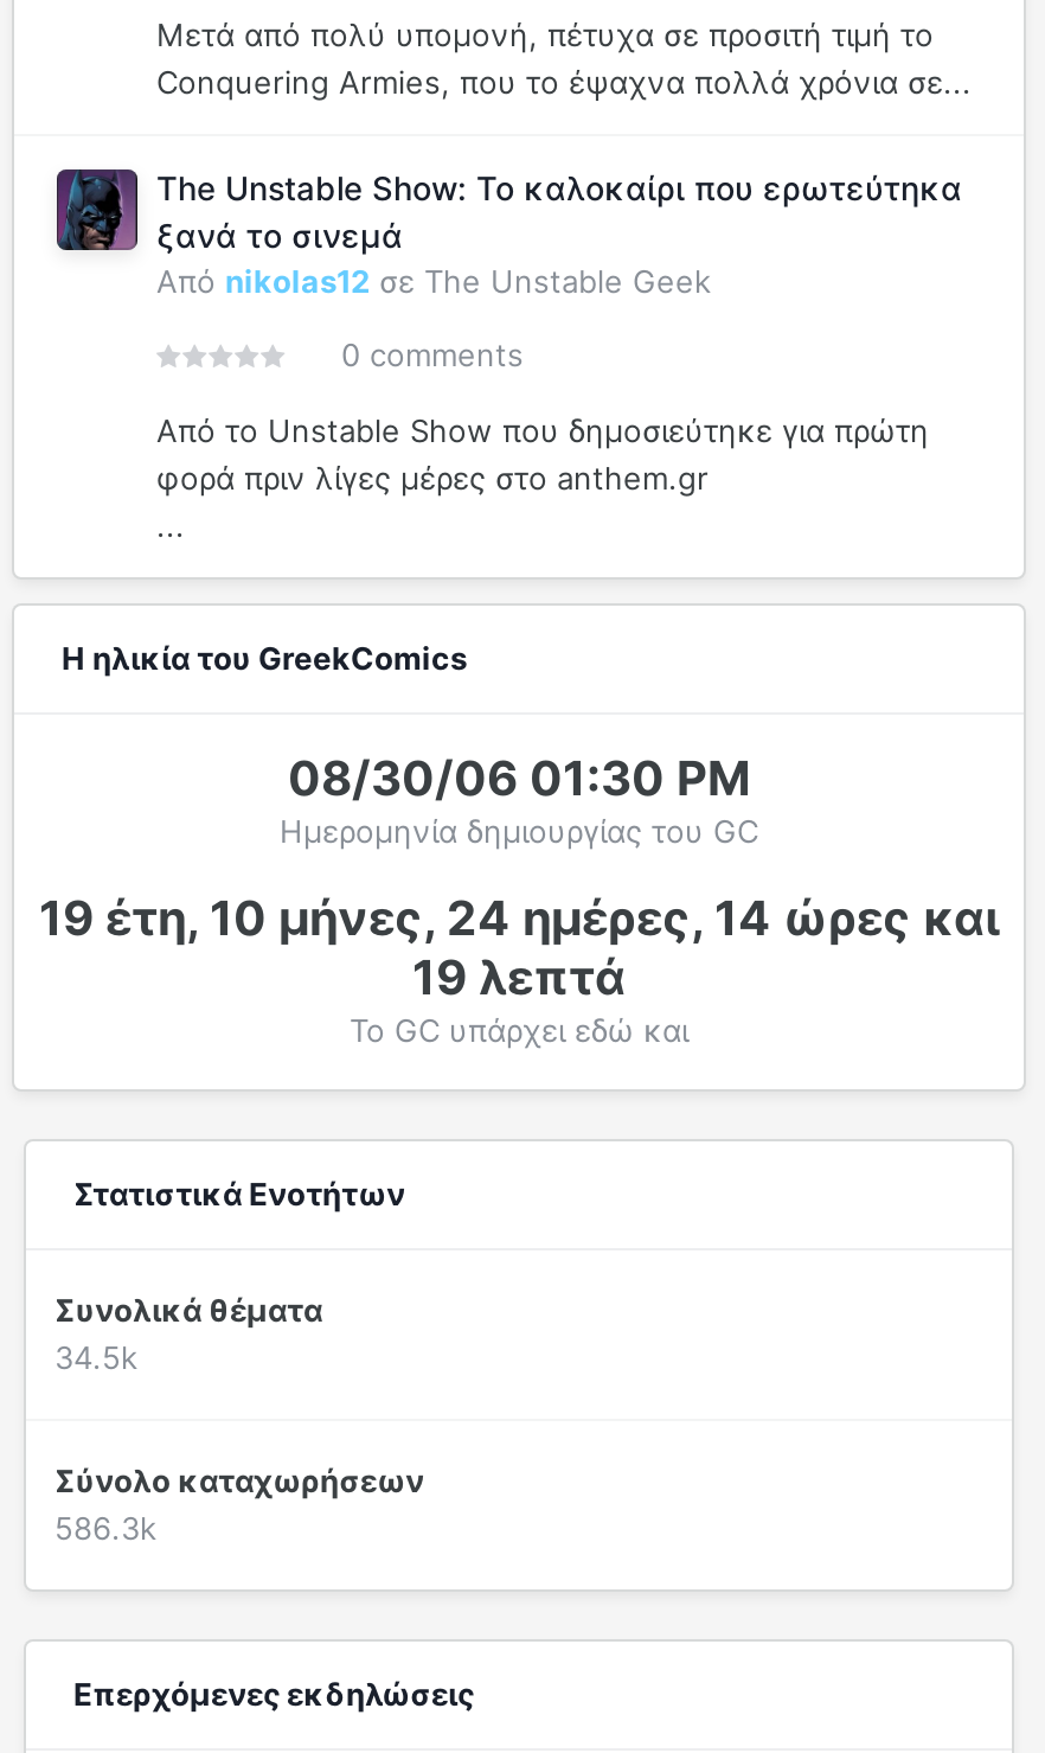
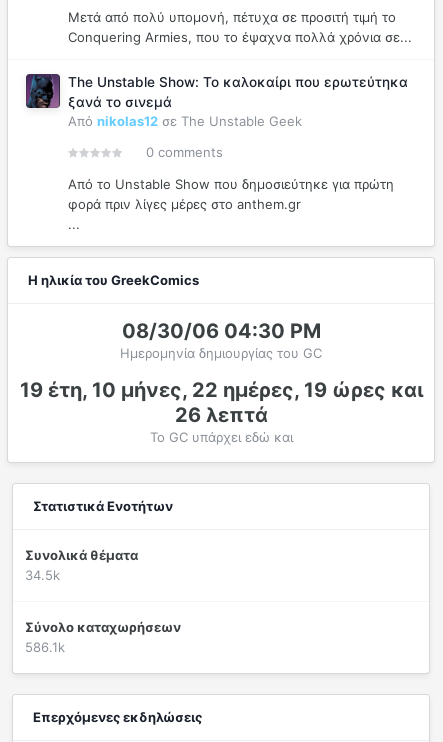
[288,750,750,807] 08/30/06 01:30 PM -> [121,319,320,343] 08/30/06 04:30 PM
[39,890,999,947] 19 έτη, 10 μήνες, 24 ημέρες, 14 ώρες και -> [19,378,422,402] 19 έτη, 10 μήνες, 22 ημέρες, 19 ώρες και
[412,949,626,1006] 19 λεπτά -> [174,403,267,427] 26 λεπτά
[55,1508,156,1546] 586.3k -> [25,639,65,655] 586.1k

